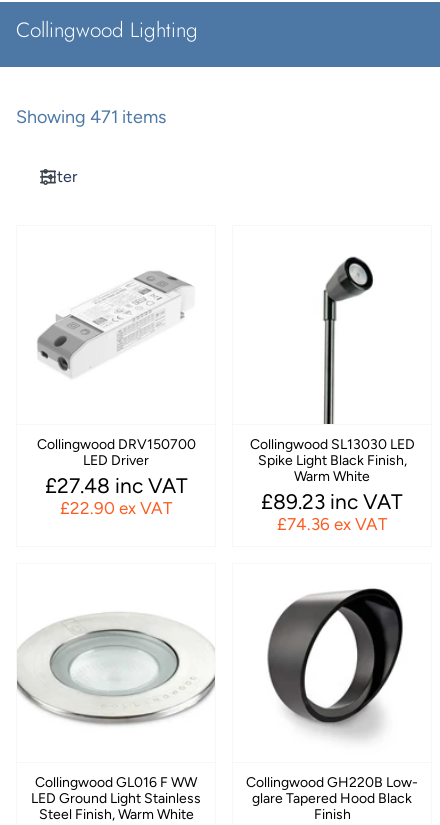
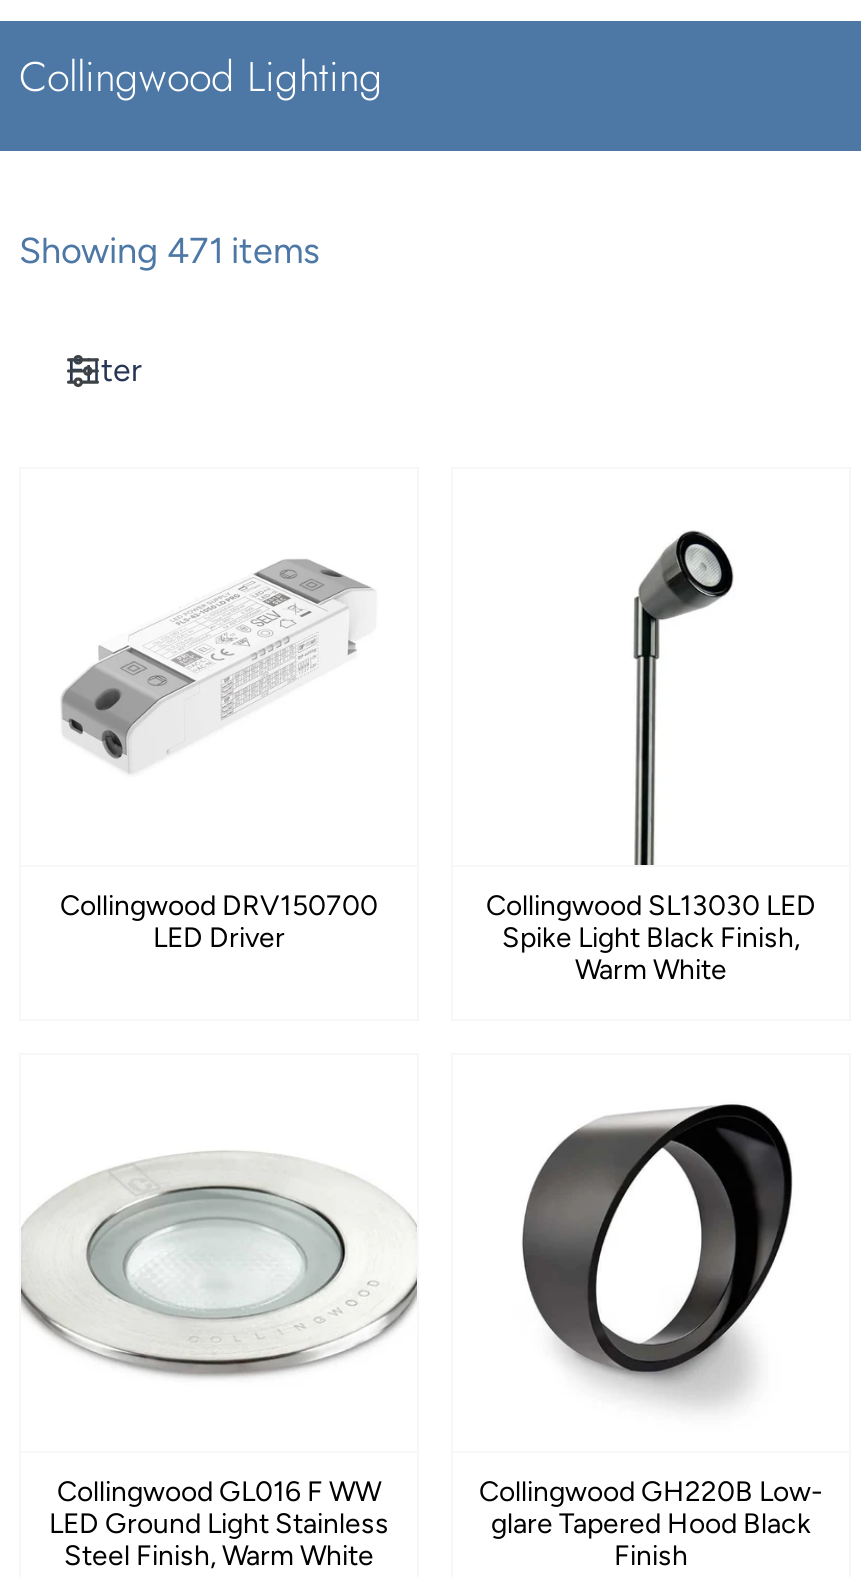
[44,473,187,518] £27.48 inc VAT | £22.90 ex VAT -> none
[261,489,403,534] £89.23 inc VAT | £74.36 ex VAT -> none

